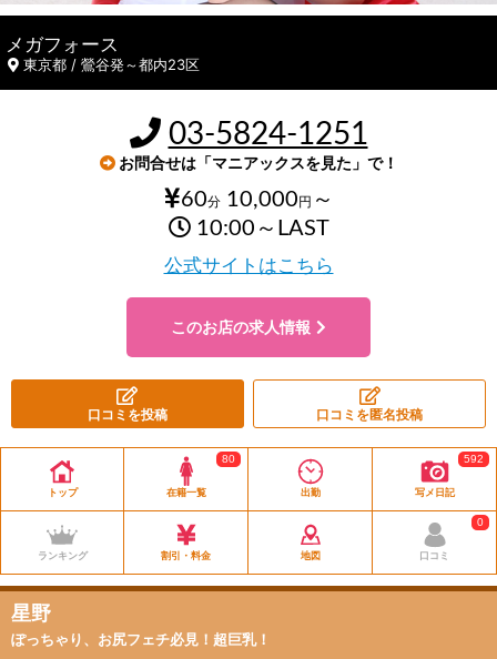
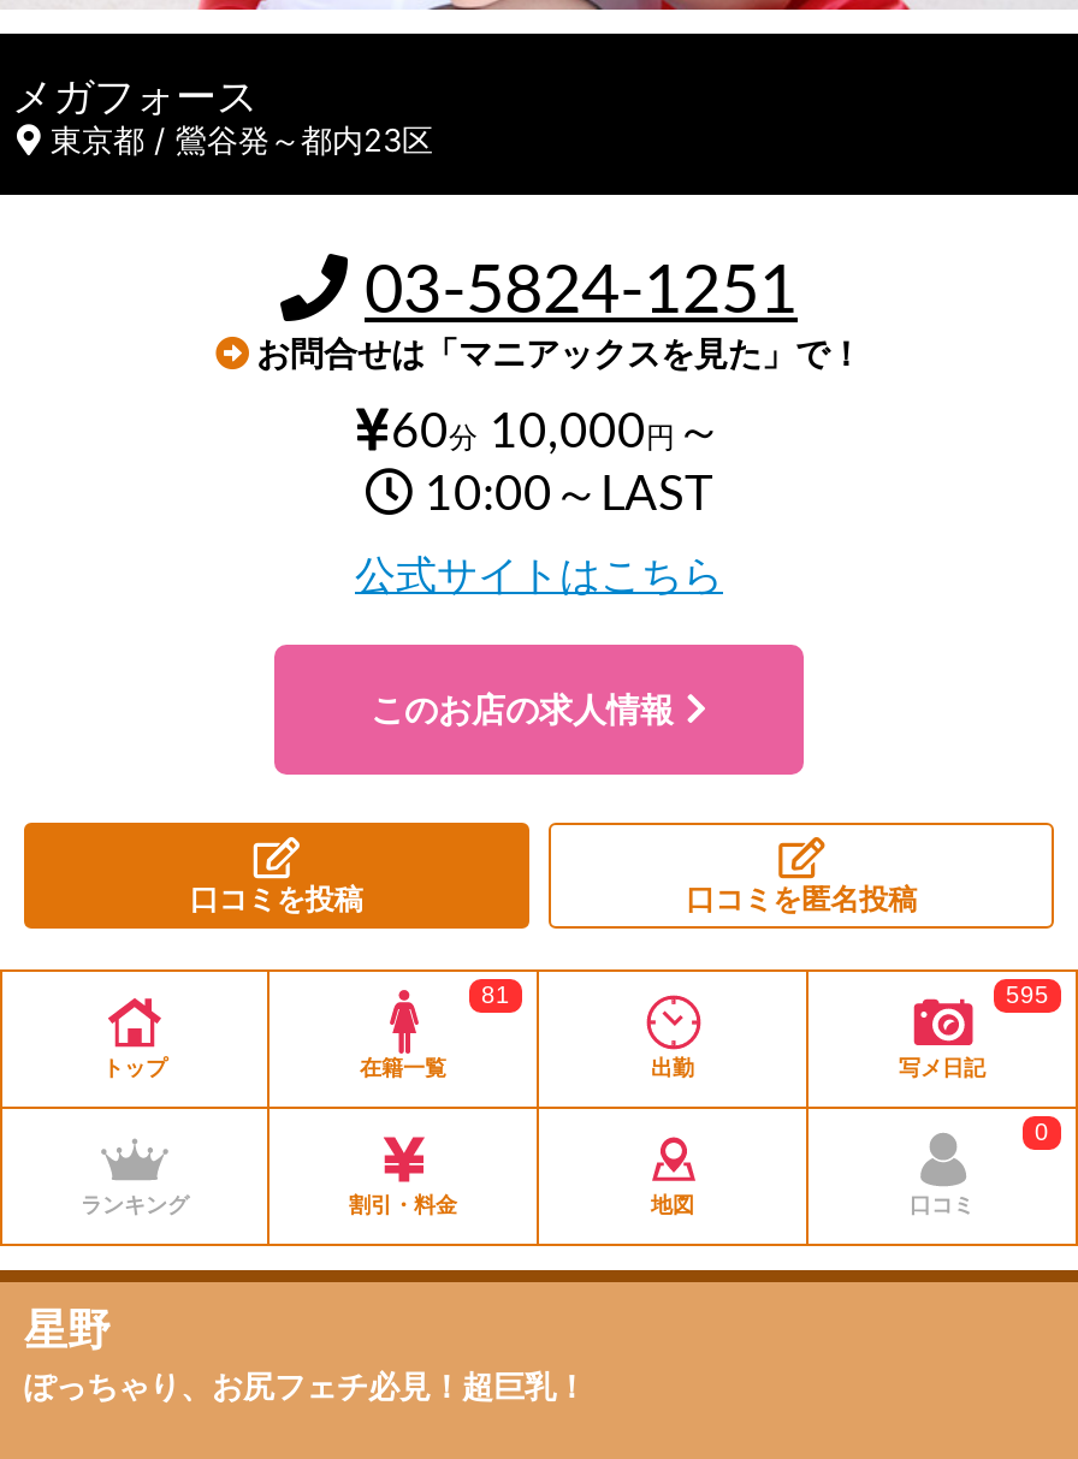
[222,453,235,465] 80 -> [481,981,510,1008] 81
[464,453,484,465] 592 -> [1006,981,1049,1008] 595

